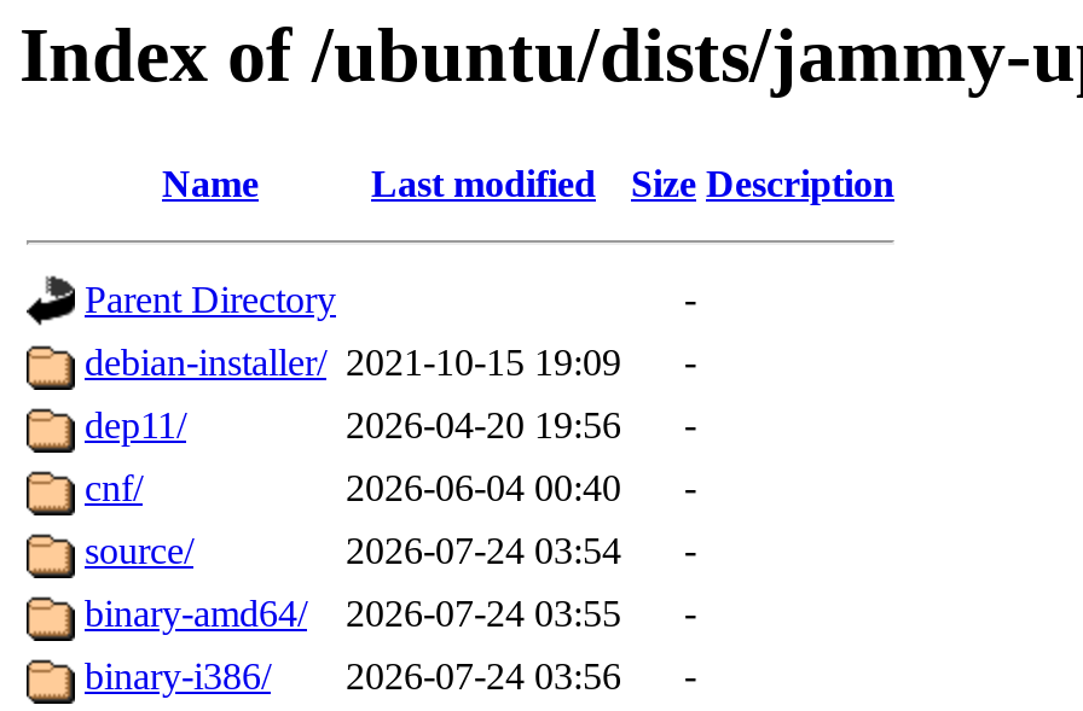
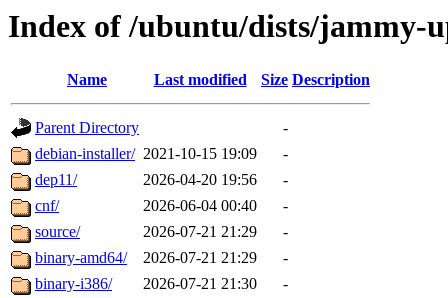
[346,531,621,572] 2026-07-24 03:54 -> [143,223,257,240] 2026-07-21 21:29
[346,594,621,635] 2026-07-24 03:55 -> [143,249,257,266] 2026-07-21 21:29
[346,656,621,697] 2026-07-24 03:56 -> [143,275,257,292] 2026-07-21 21:30

